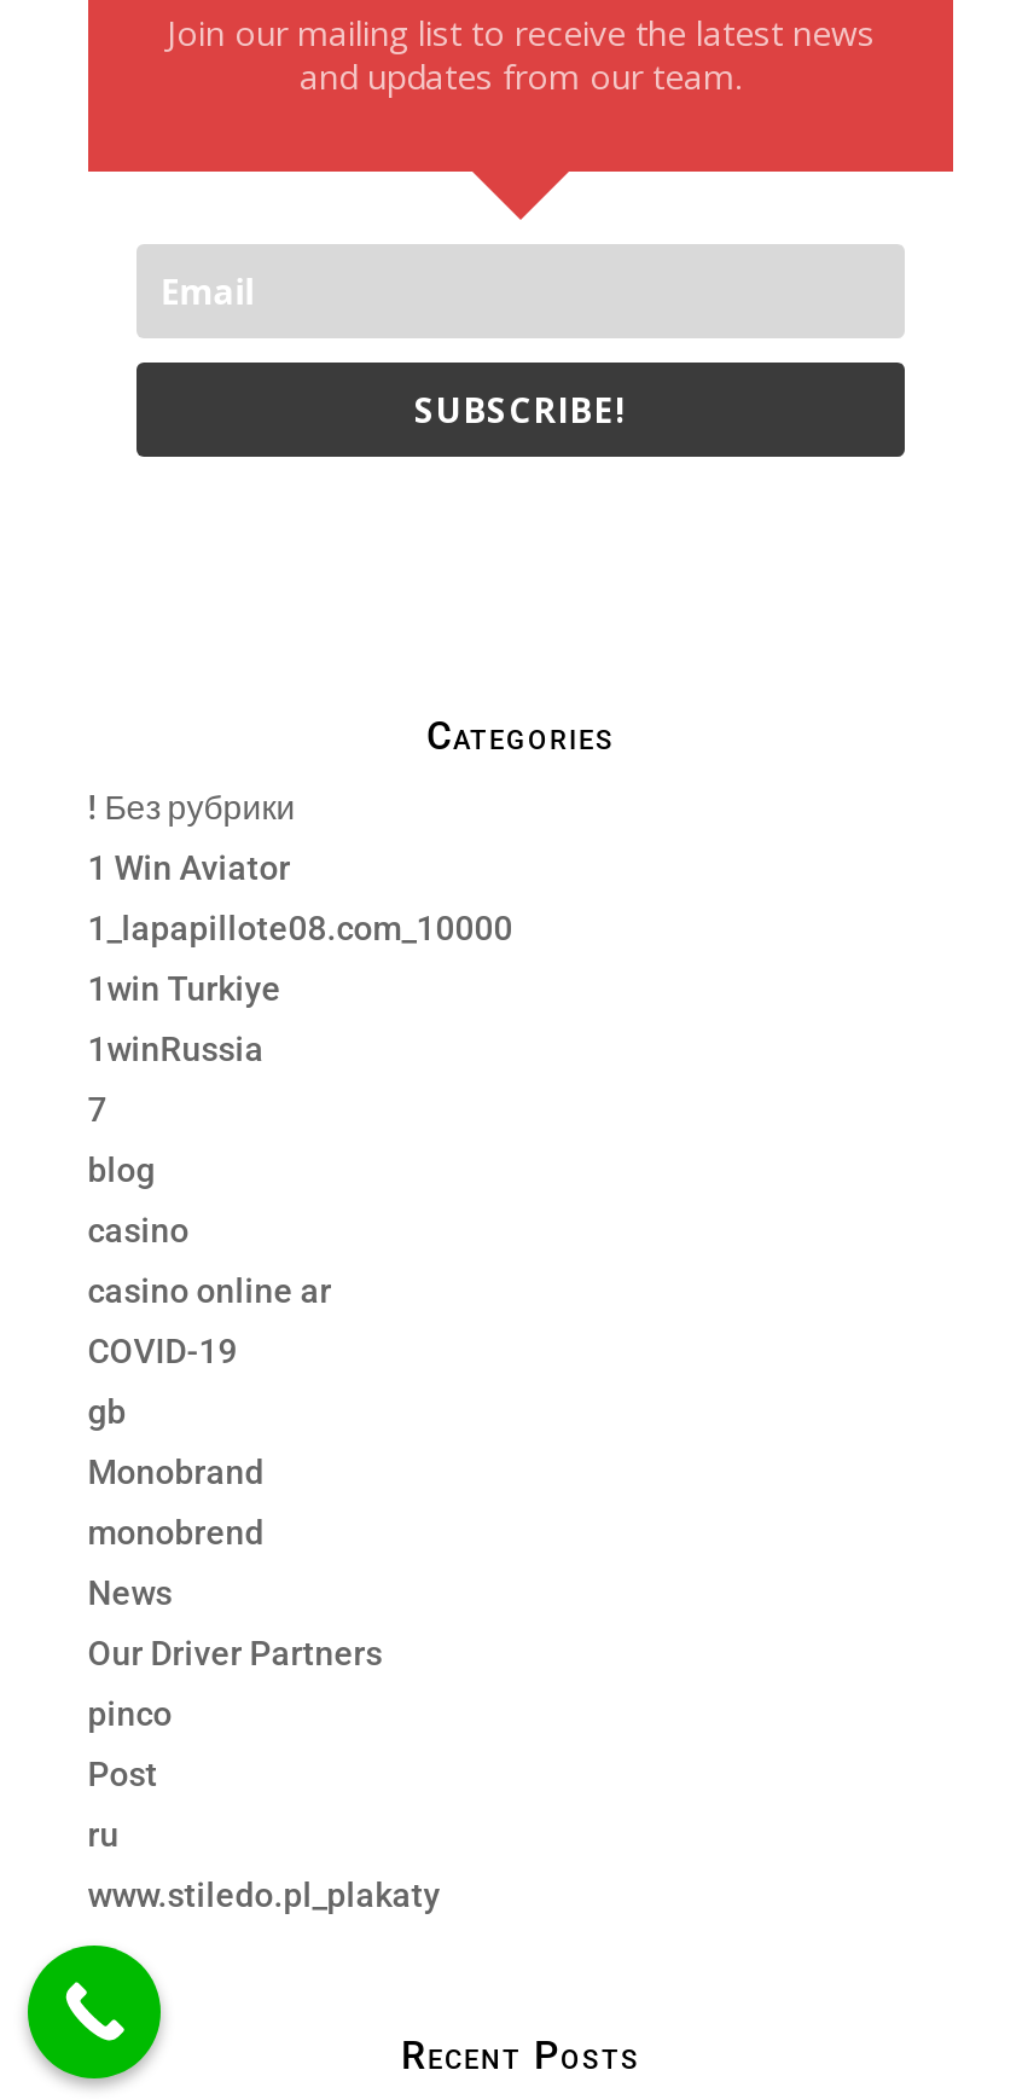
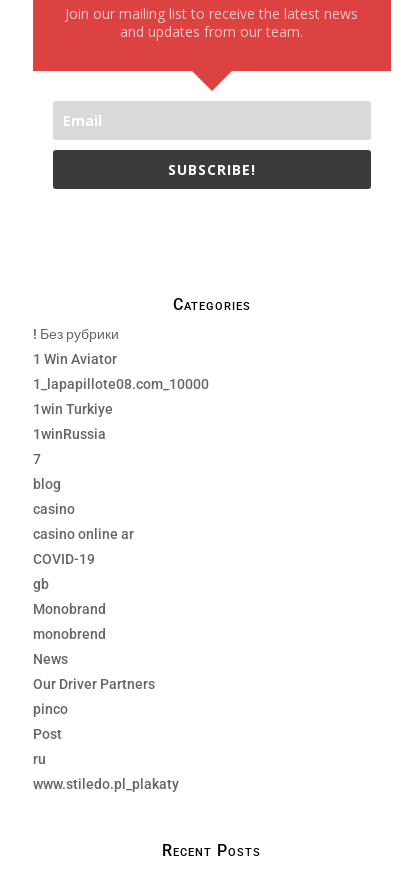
[23,1943,165,2088] [image] -> none

